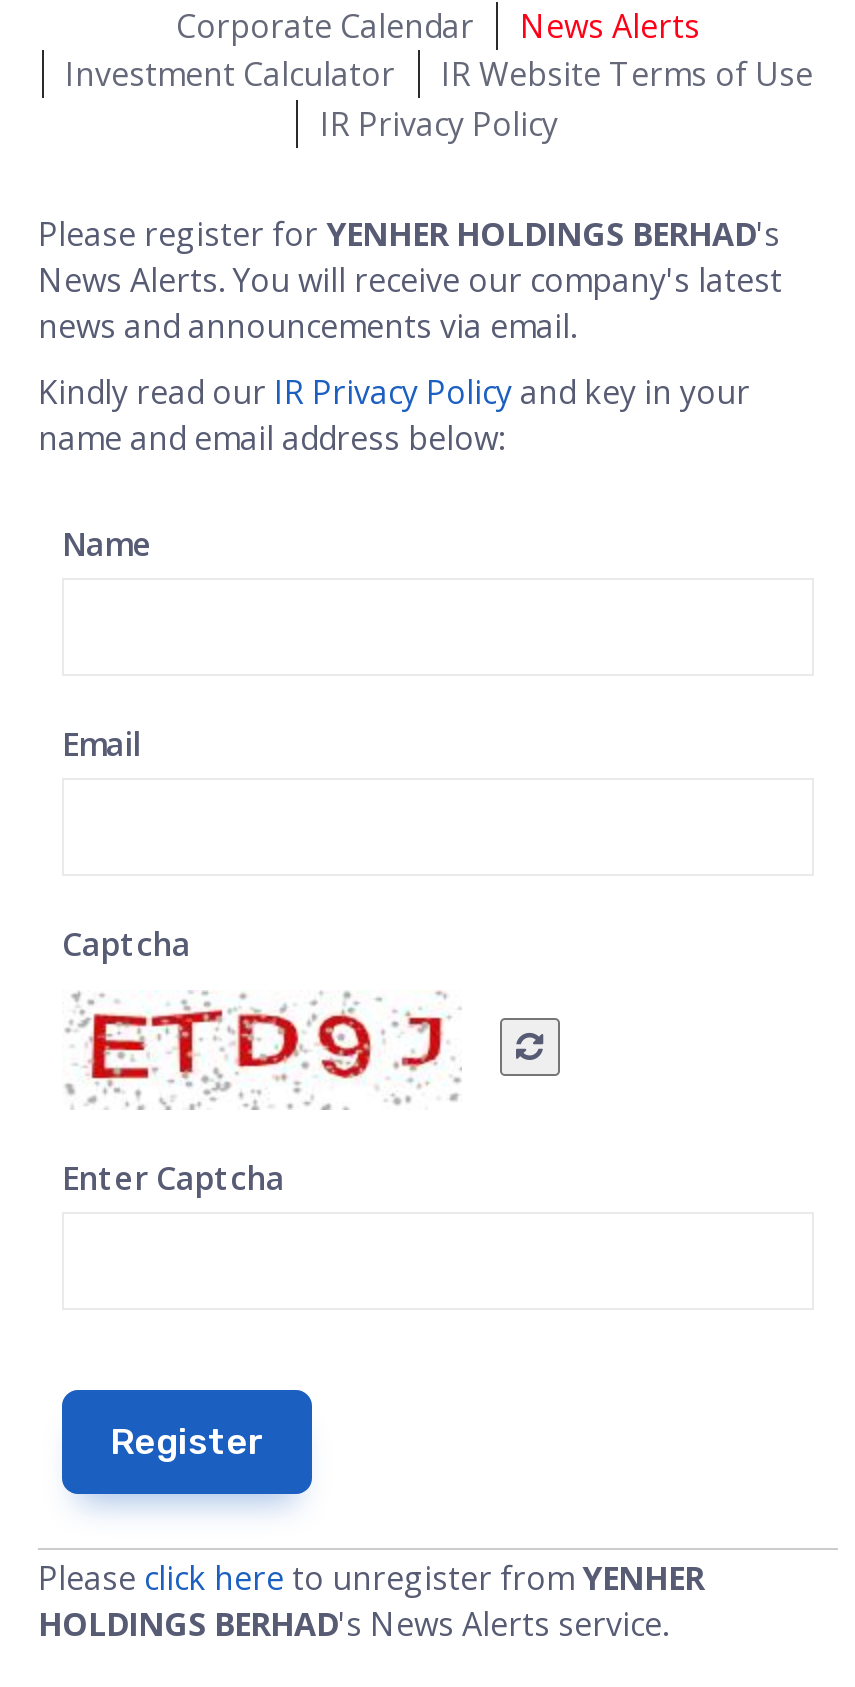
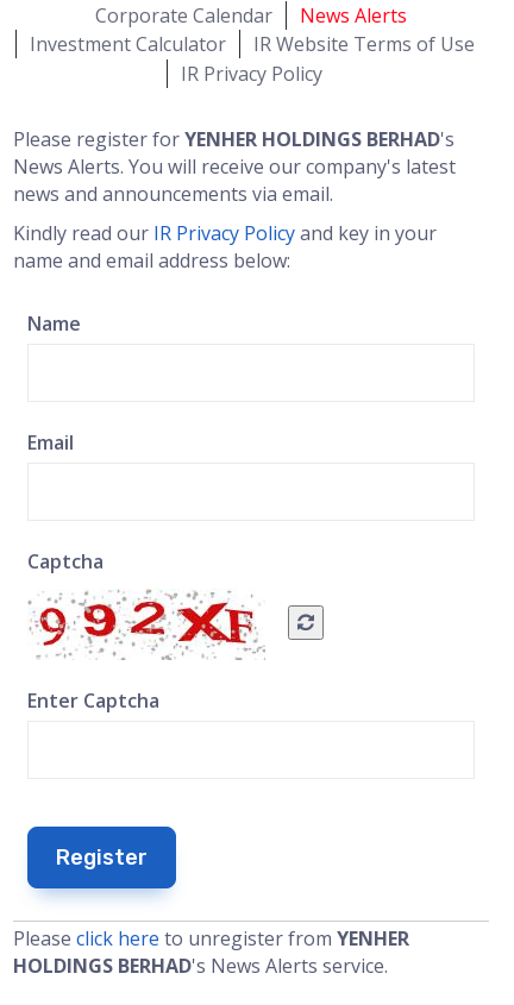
[64,990,460,1110] [image] -> [27,589,262,660] [image]

